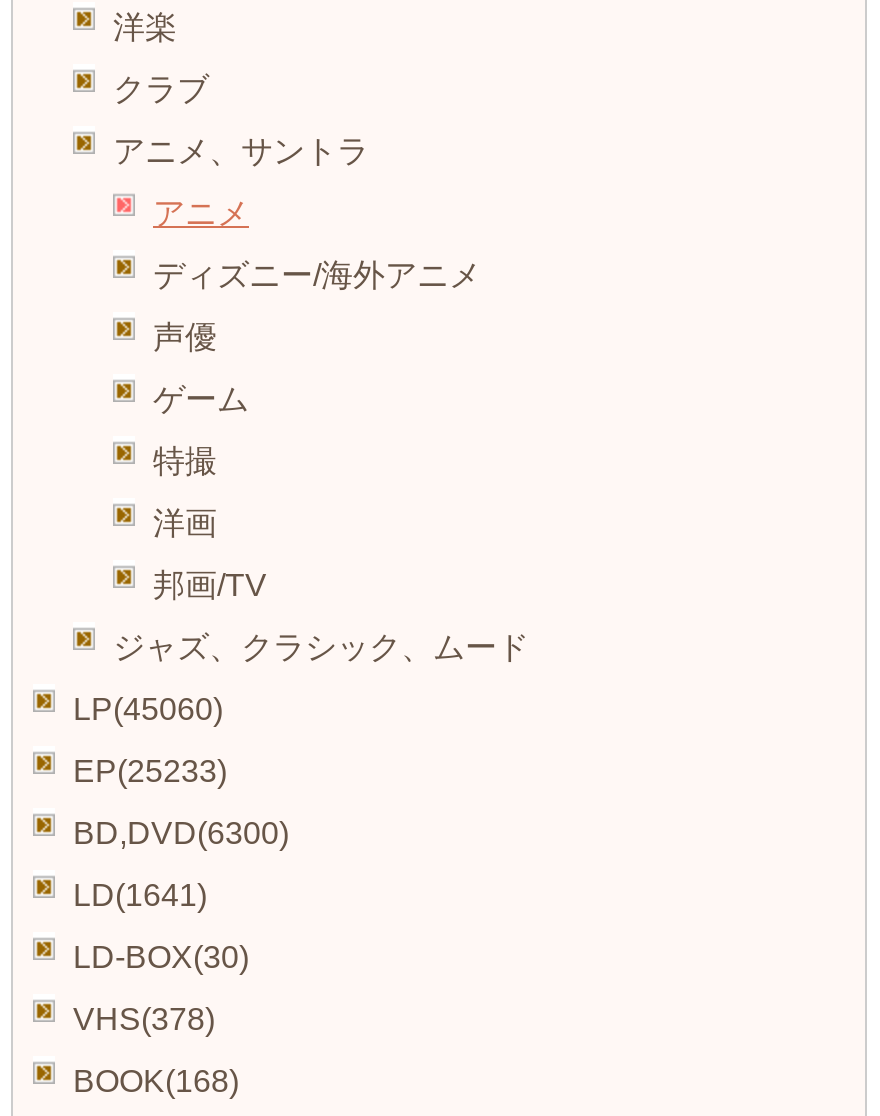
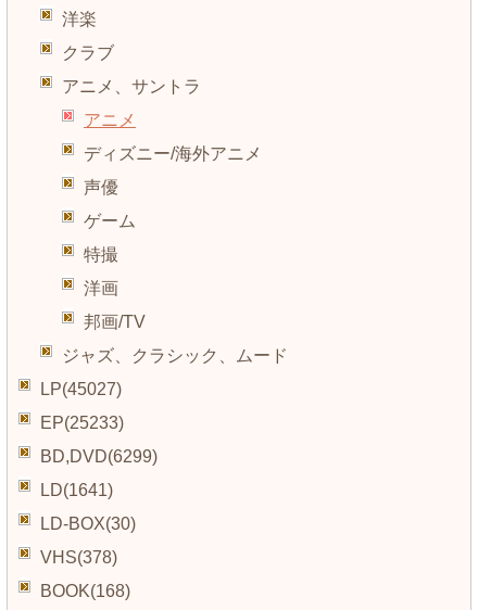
[73,693,223,727] LP(45060) -> [40,380,122,399] LP(45027)
[73,817,289,851] BD,DVD(6300) -> [40,448,158,466] BD,DVD(6299)

